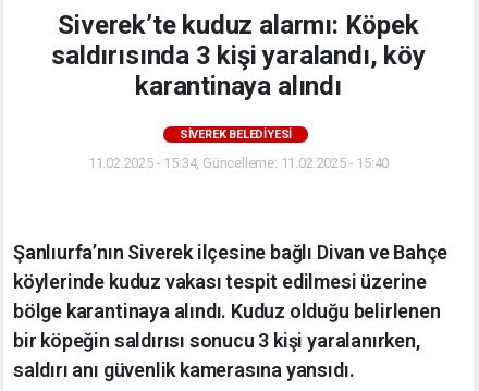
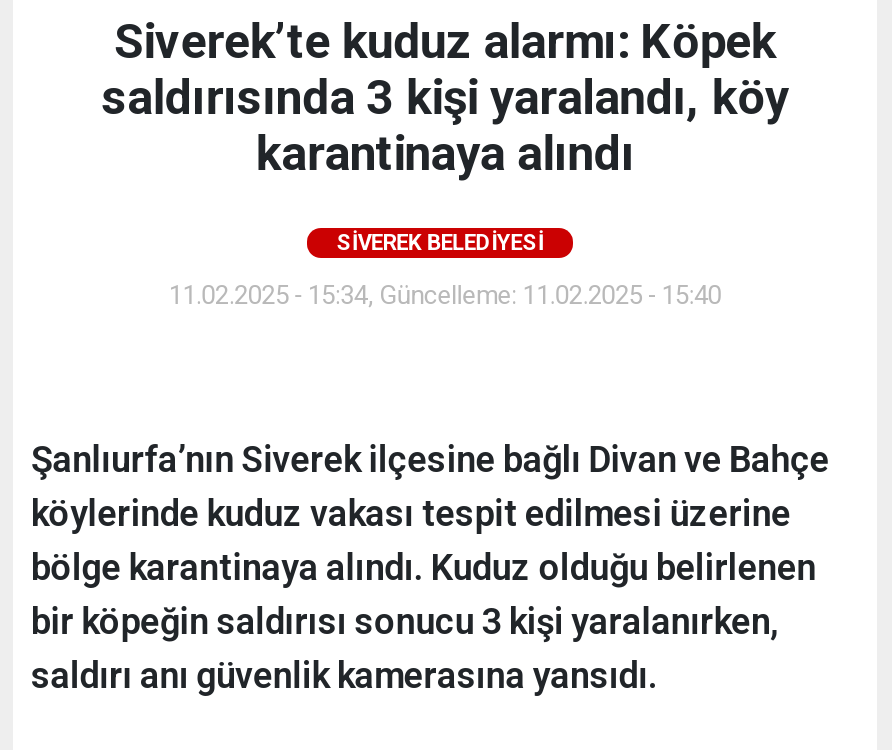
[179,127,292,141] SİVEREK BELEDİYESİ -> [336,230,544,256] SIVEREK BELEDIYESI

